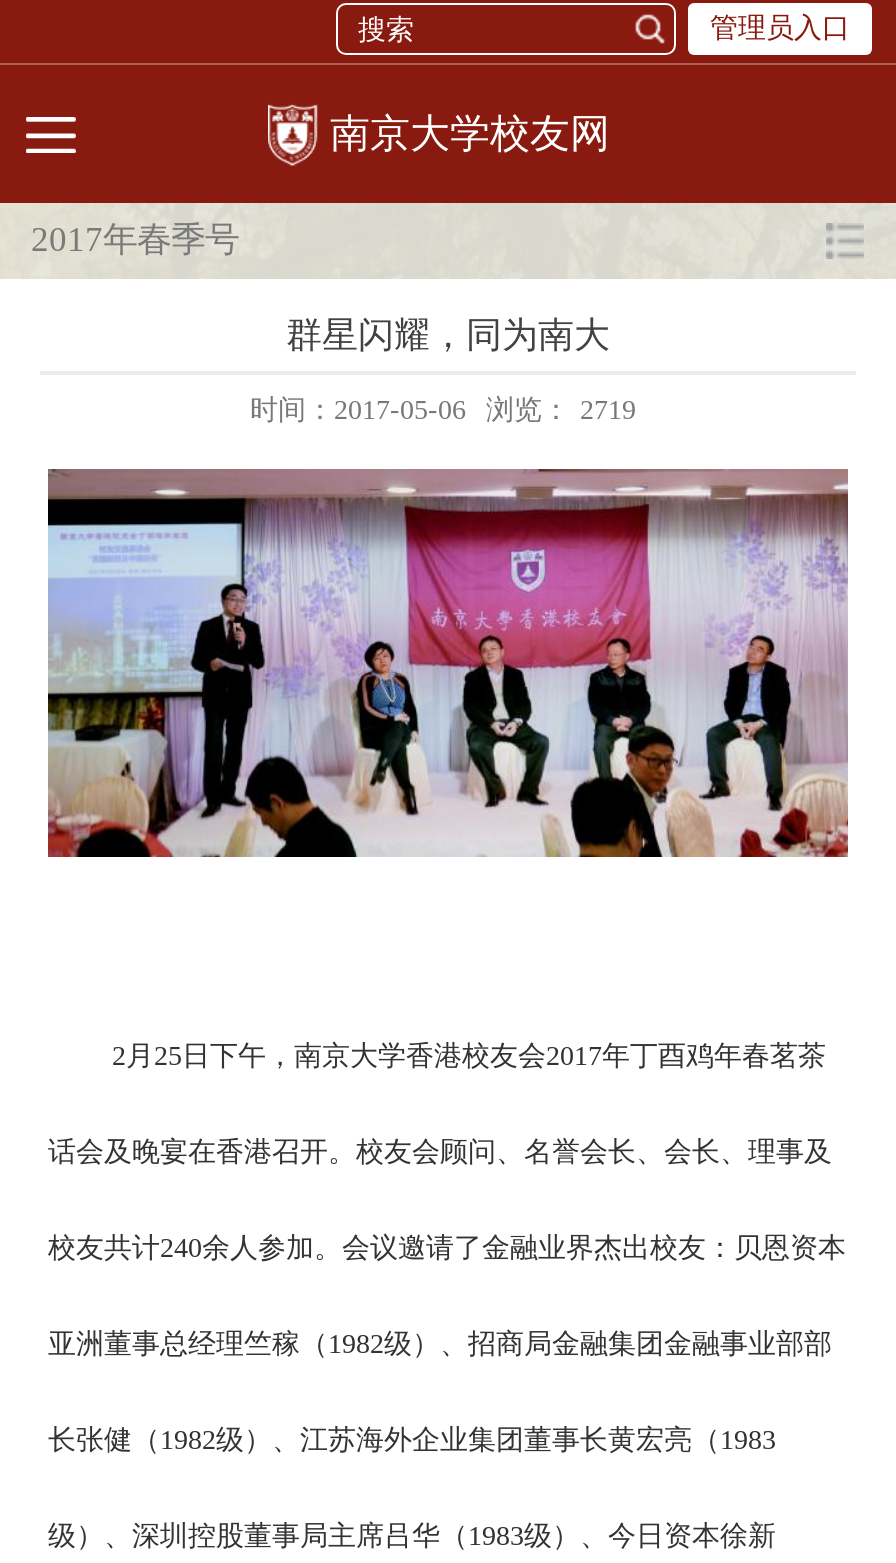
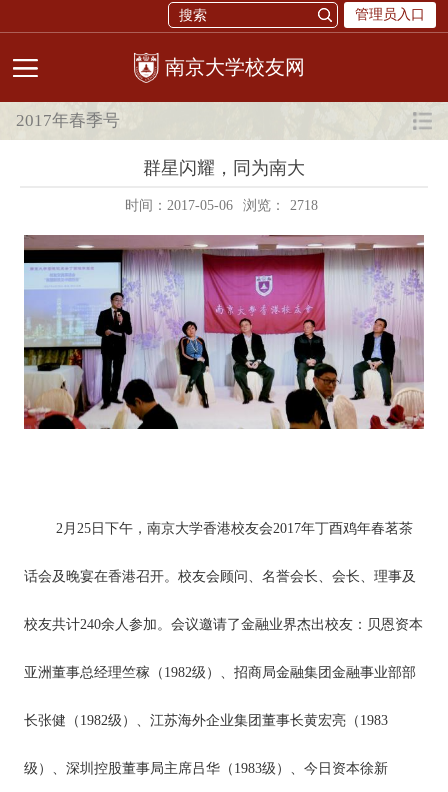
[250,396,636,426] 时间：2017-05-06 浏览： 2719 -> [125,198,318,213] 时间：2017-05-06 浏览： 2718

